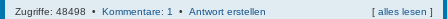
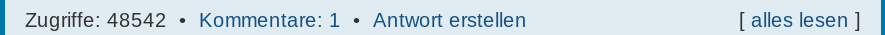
[15,6,266,17] Zugriffe: 48498 • Kommentare: 1 • Antwort erstellen -> [25,9,527,31] Zugriffe: 48542 • Kommentare: 1 • Antwort erstellen

